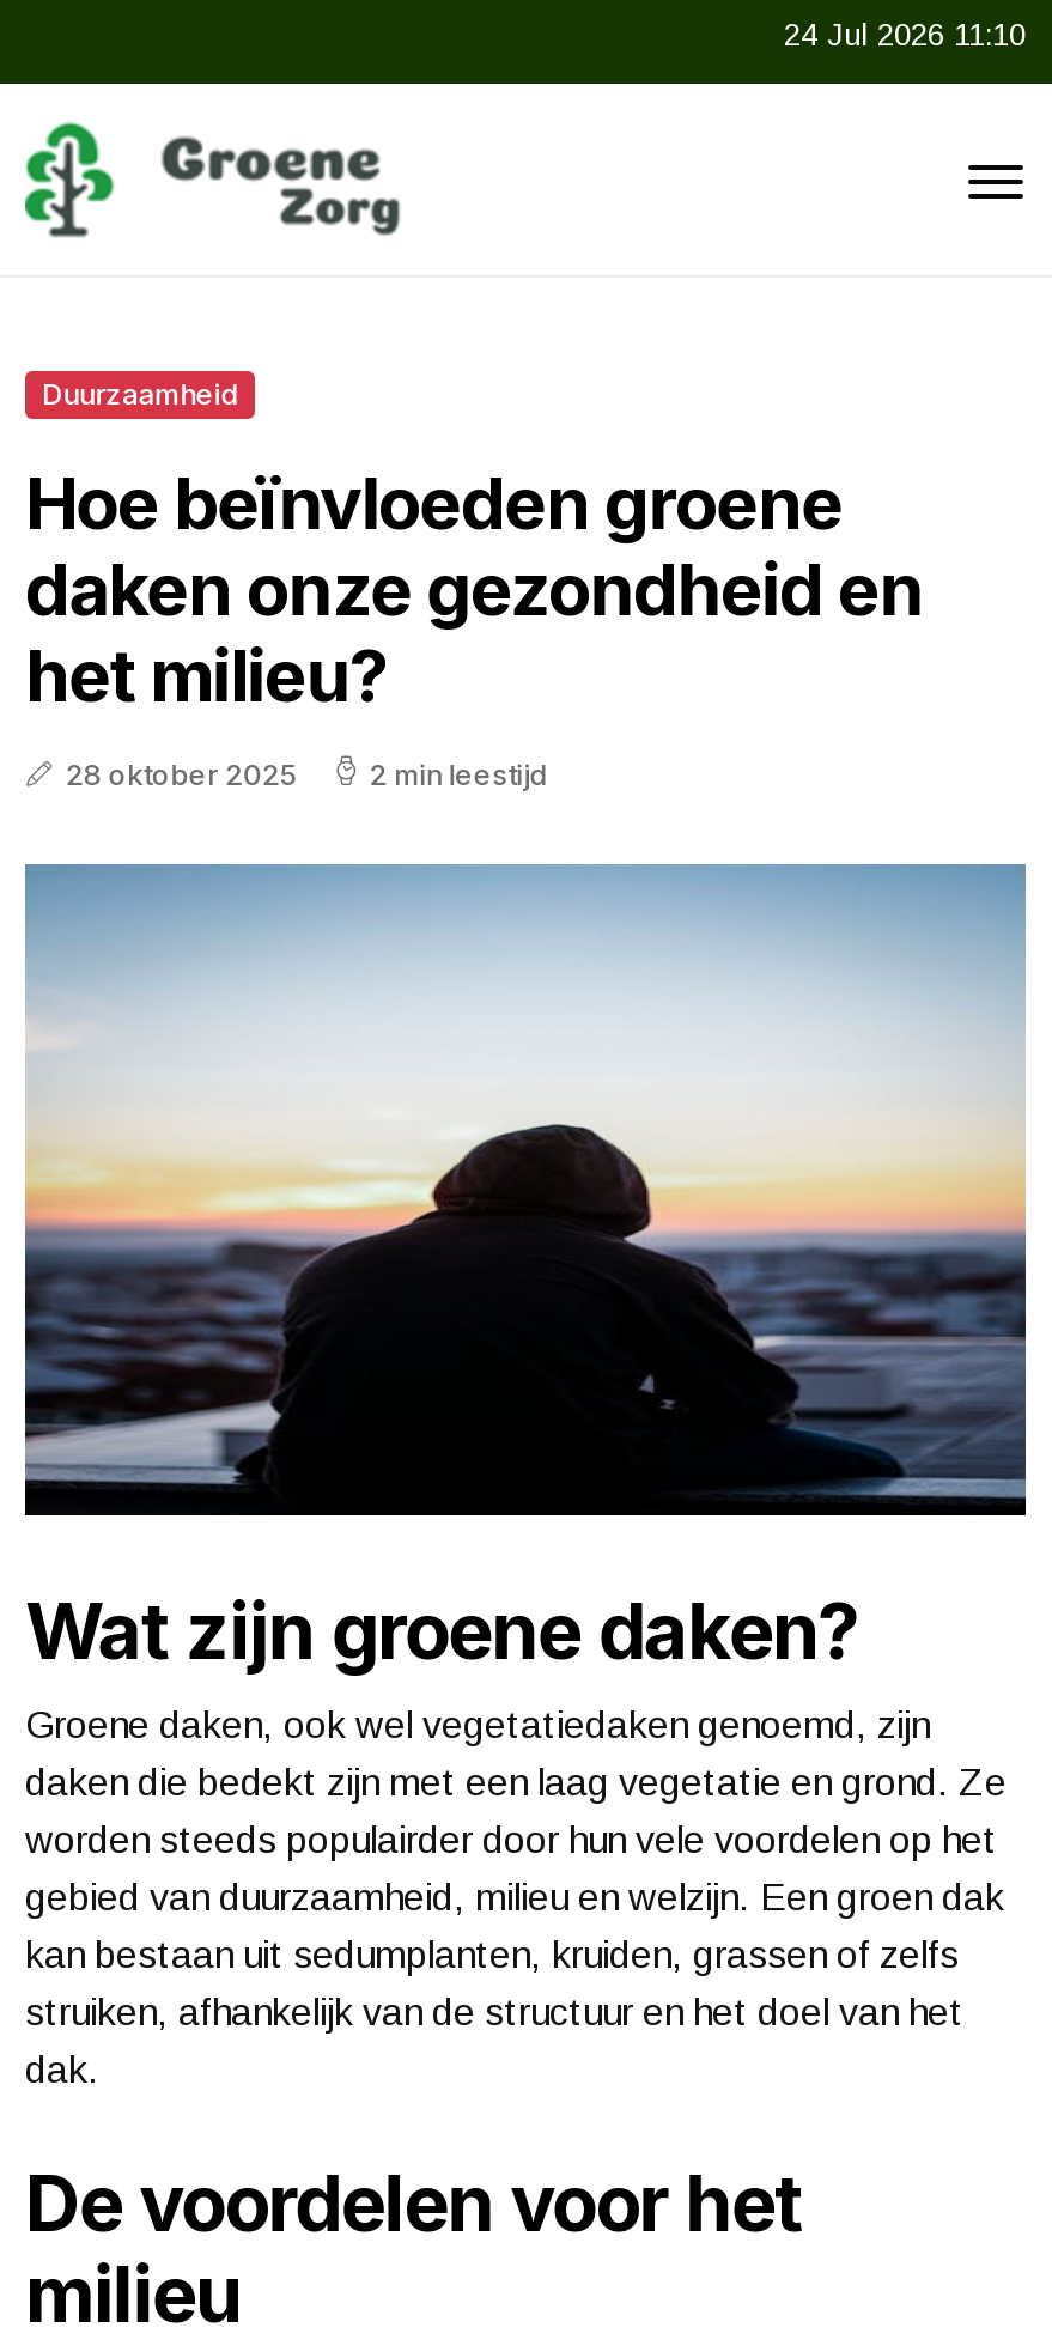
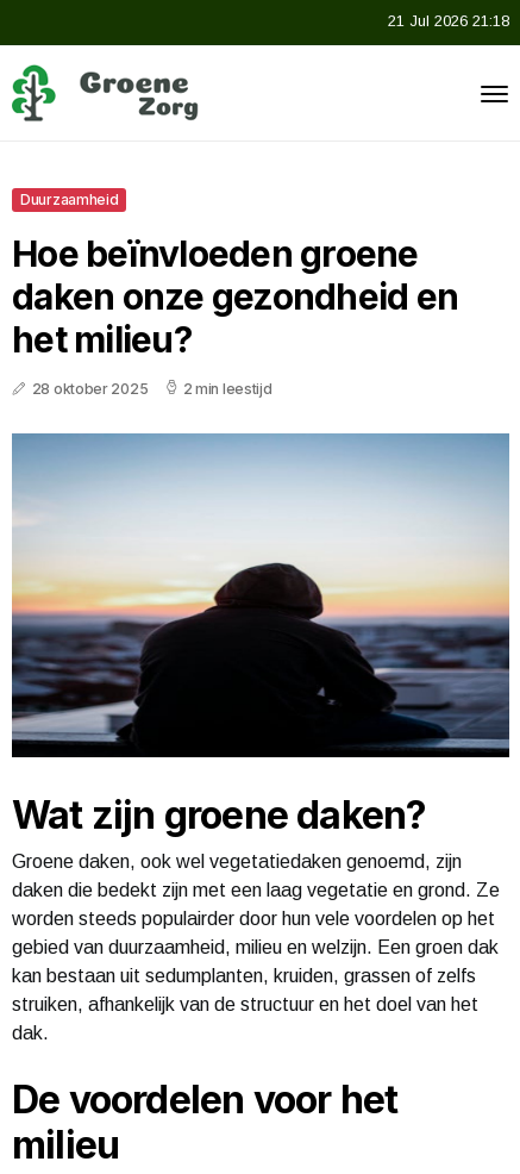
[784,17,1026,53] 24 Jul 2026 11:10 -> [388,12,509,30] 21 Jul 2026 21:18

